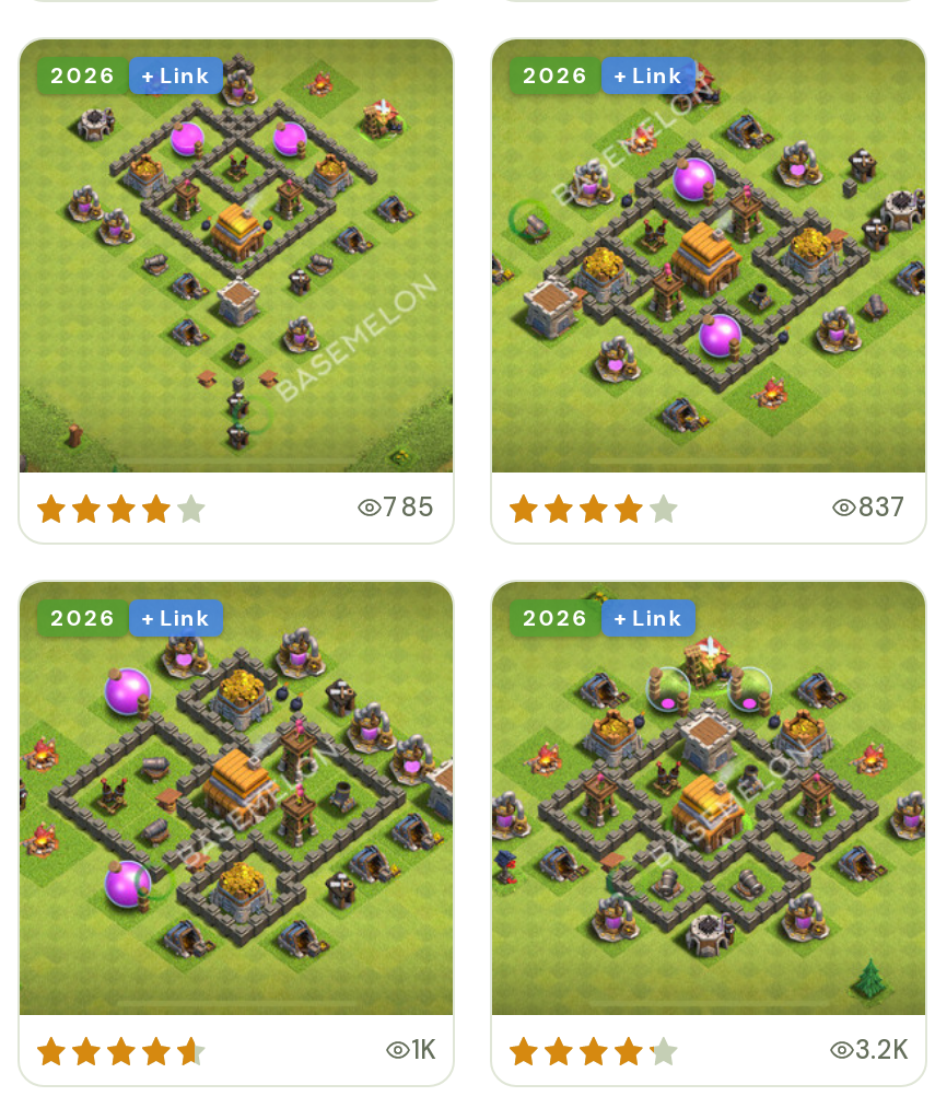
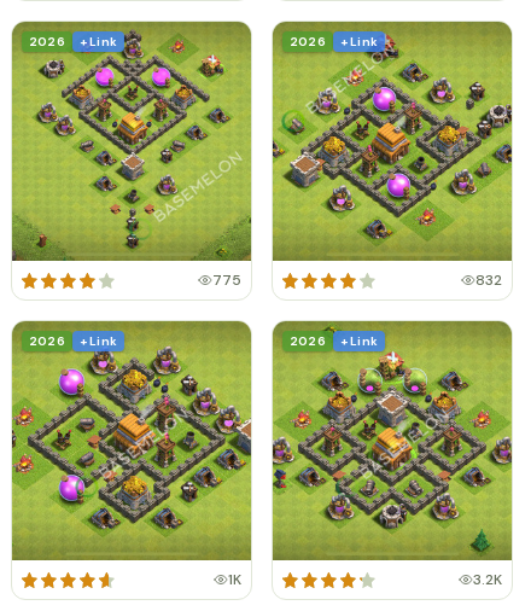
[383,490,435,525] 785 -> [212,270,241,290] 775
[857,490,908,525] 837 -> [475,270,502,290] 832

